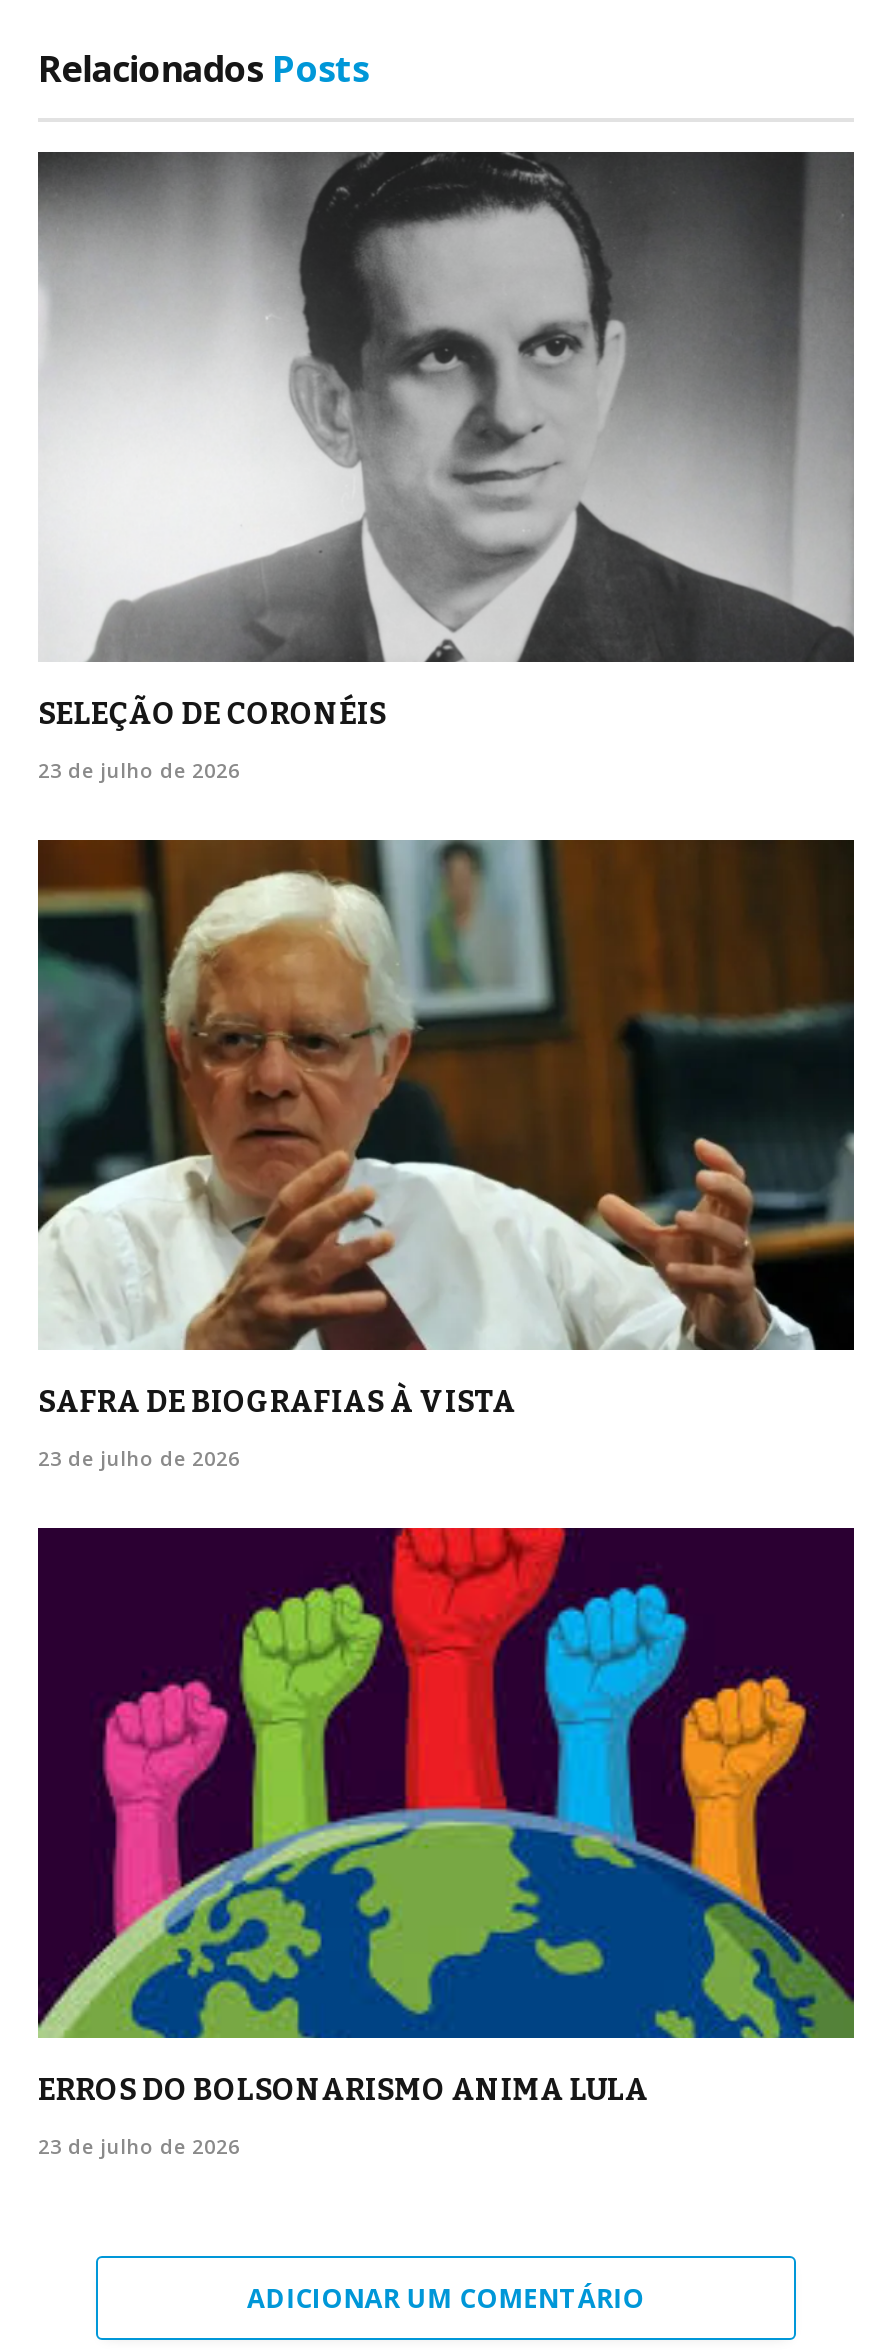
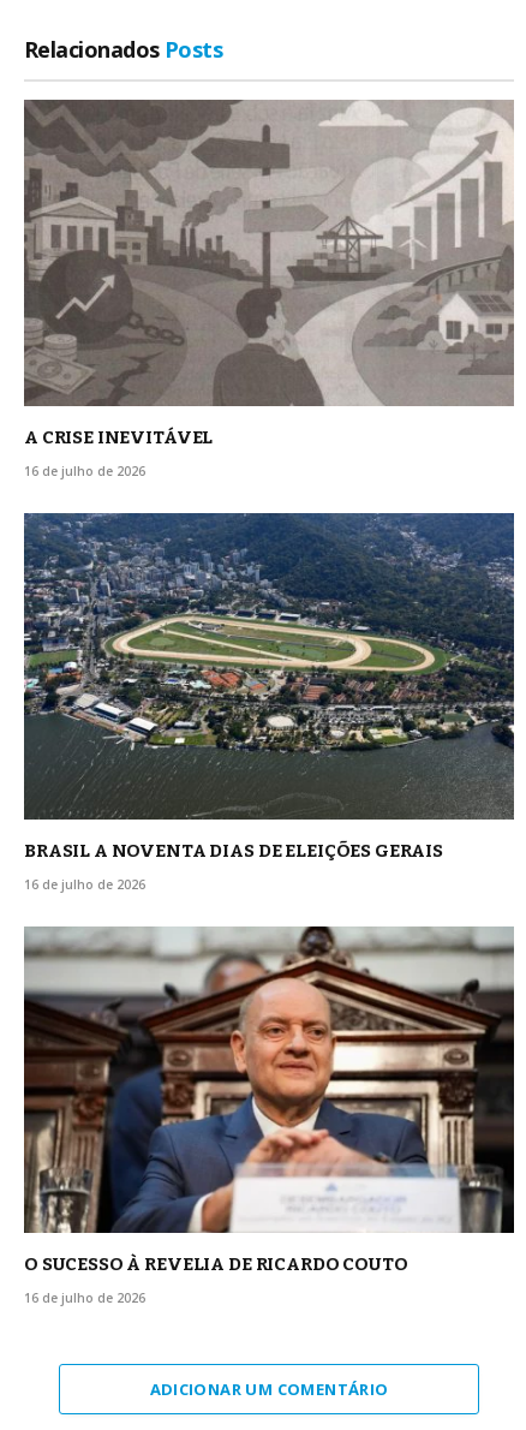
[38,150,856,732] [image] | SELEÇÃO DE CORONÉIS -> [23,100,514,448] [image] | A CRISE INEVITÁVEL
[38,756,240,784] 23 de julho de 2026 -> [24,463,145,480] 16 de julho de 2026
[36,838,856,1420] [image] | SAFRA DE BIOGRAFIAS À VISTA -> [23,512,515,862] [image] | BRASIL A NOVENTA DIAS DE ELEIÇÕES GERAIS
[38,1444,240,1472] 23 de julho de 2026 -> [24,876,145,893] 16 de julho de 2026
[36,1526,856,2108] [image] | ERROS DO BOLSONARISMO ANIMA LULA -> [23,925,515,1275] [image] | O SUCESSO À REVELIA DE RICARDO COUTO
[38,2132,240,2160] 23 de julho de 2026 -> [24,1290,145,1306] 16 de julho de 2026

